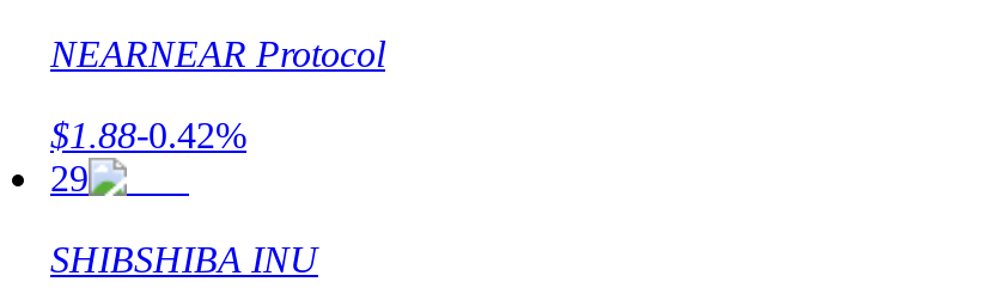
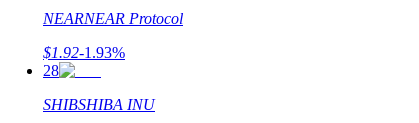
[50,114,246,154] $1.88-0.42% -> [43,43,125,60] $1.92-1.93%
[50,157,89,197] 29 -> [43,61,59,78] 28

